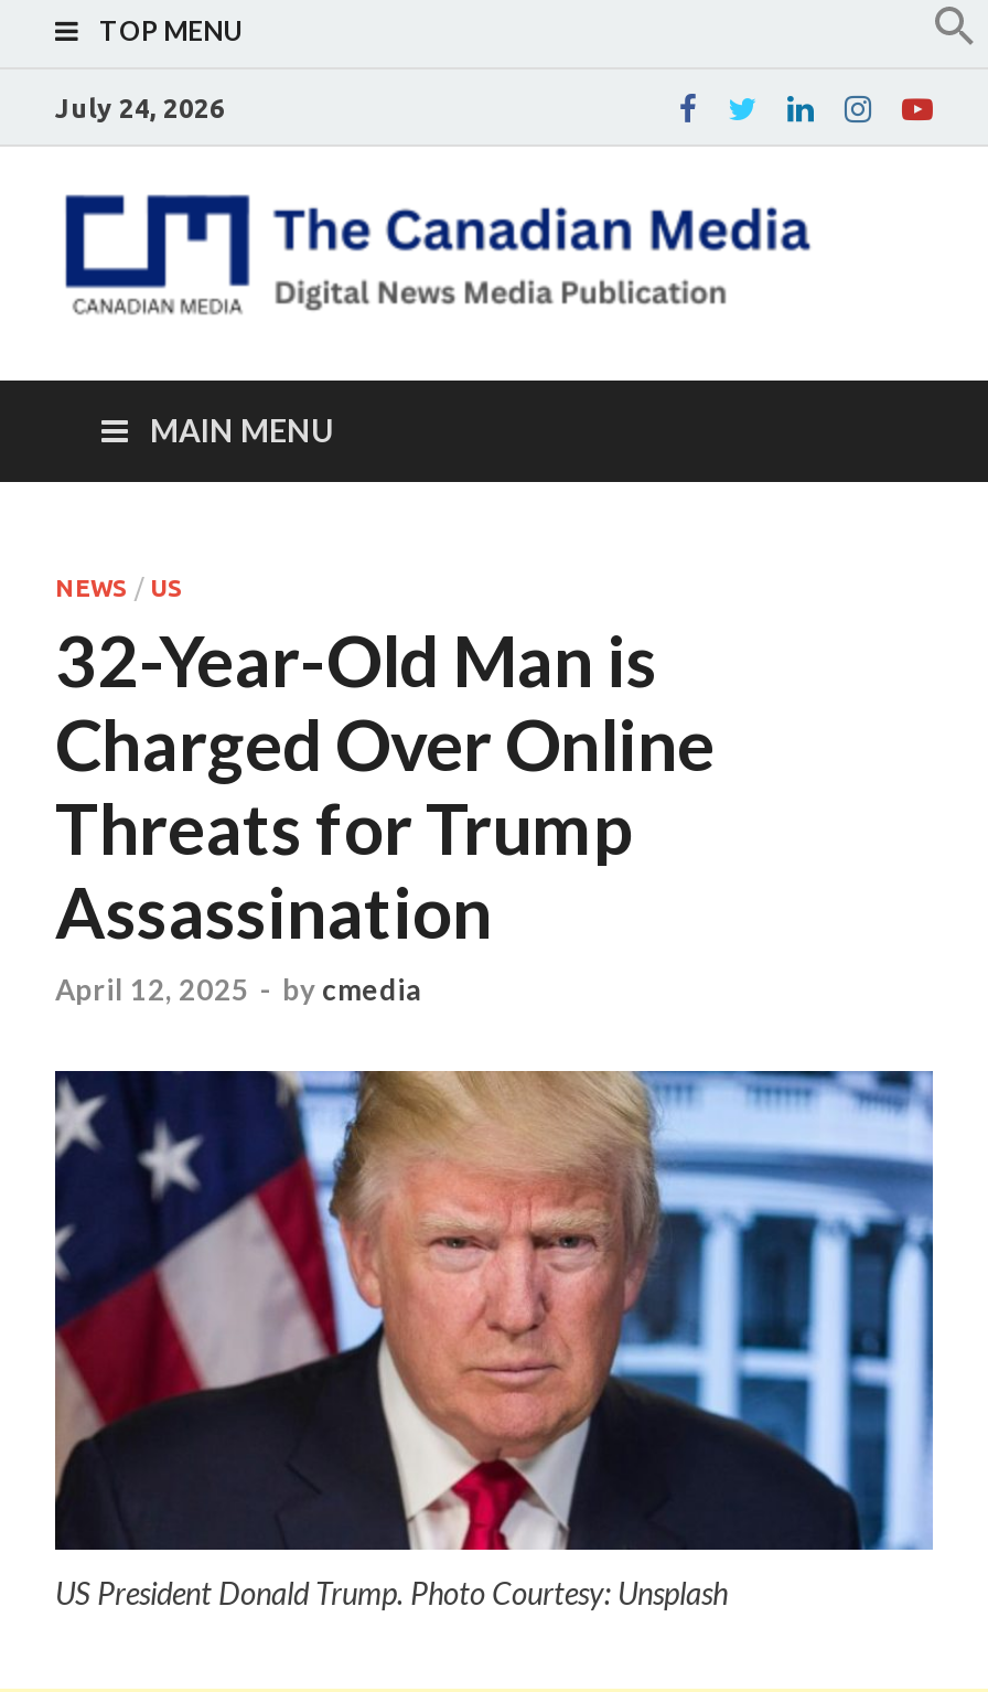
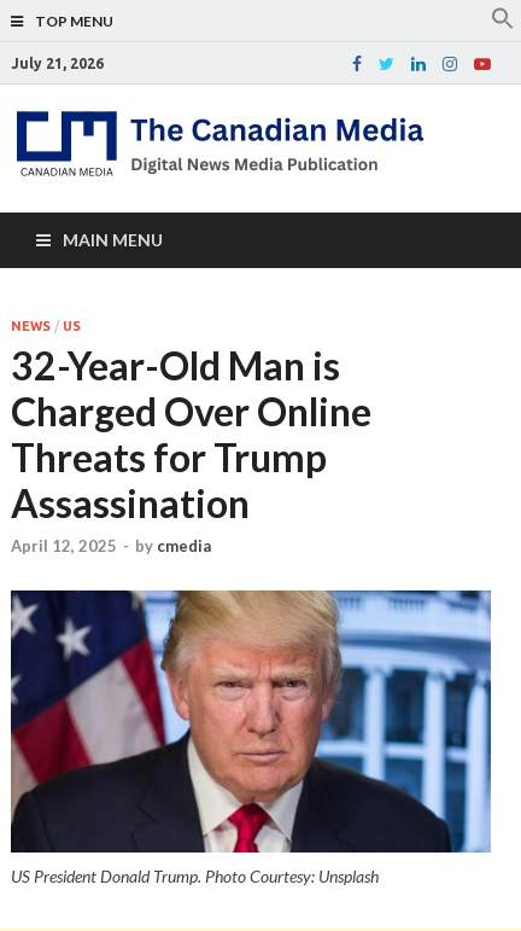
[55,93,225,121] July 24, 2026 -> [11,55,104,71] July 21, 2026

